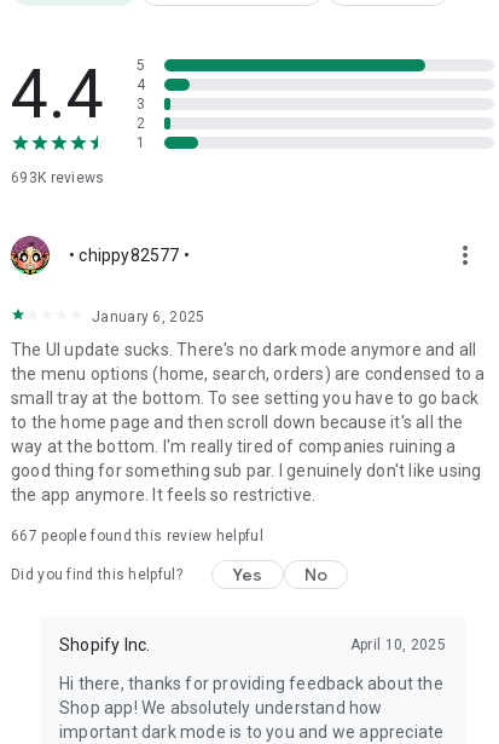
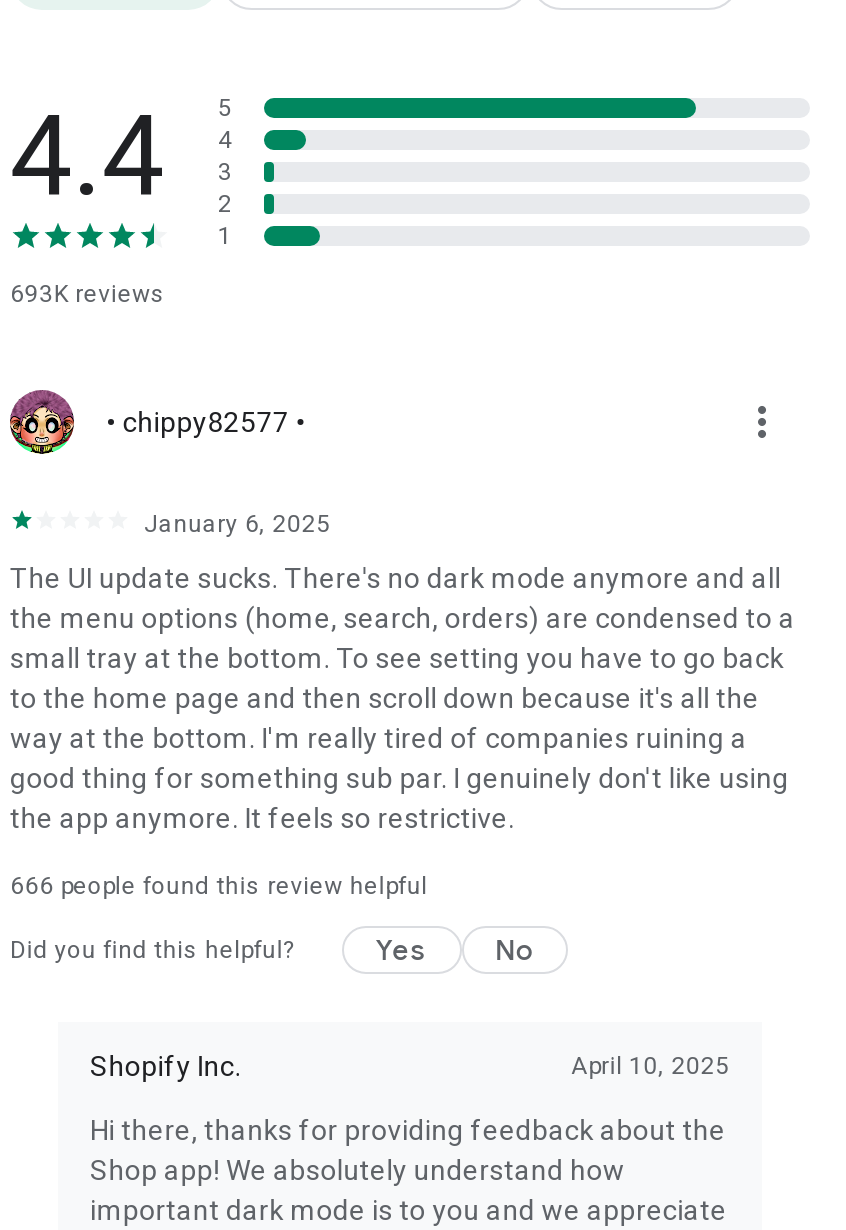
[11,527,263,544] 667 people found this review helpful -> [10,872,428,900] 666 people found this review helpful

